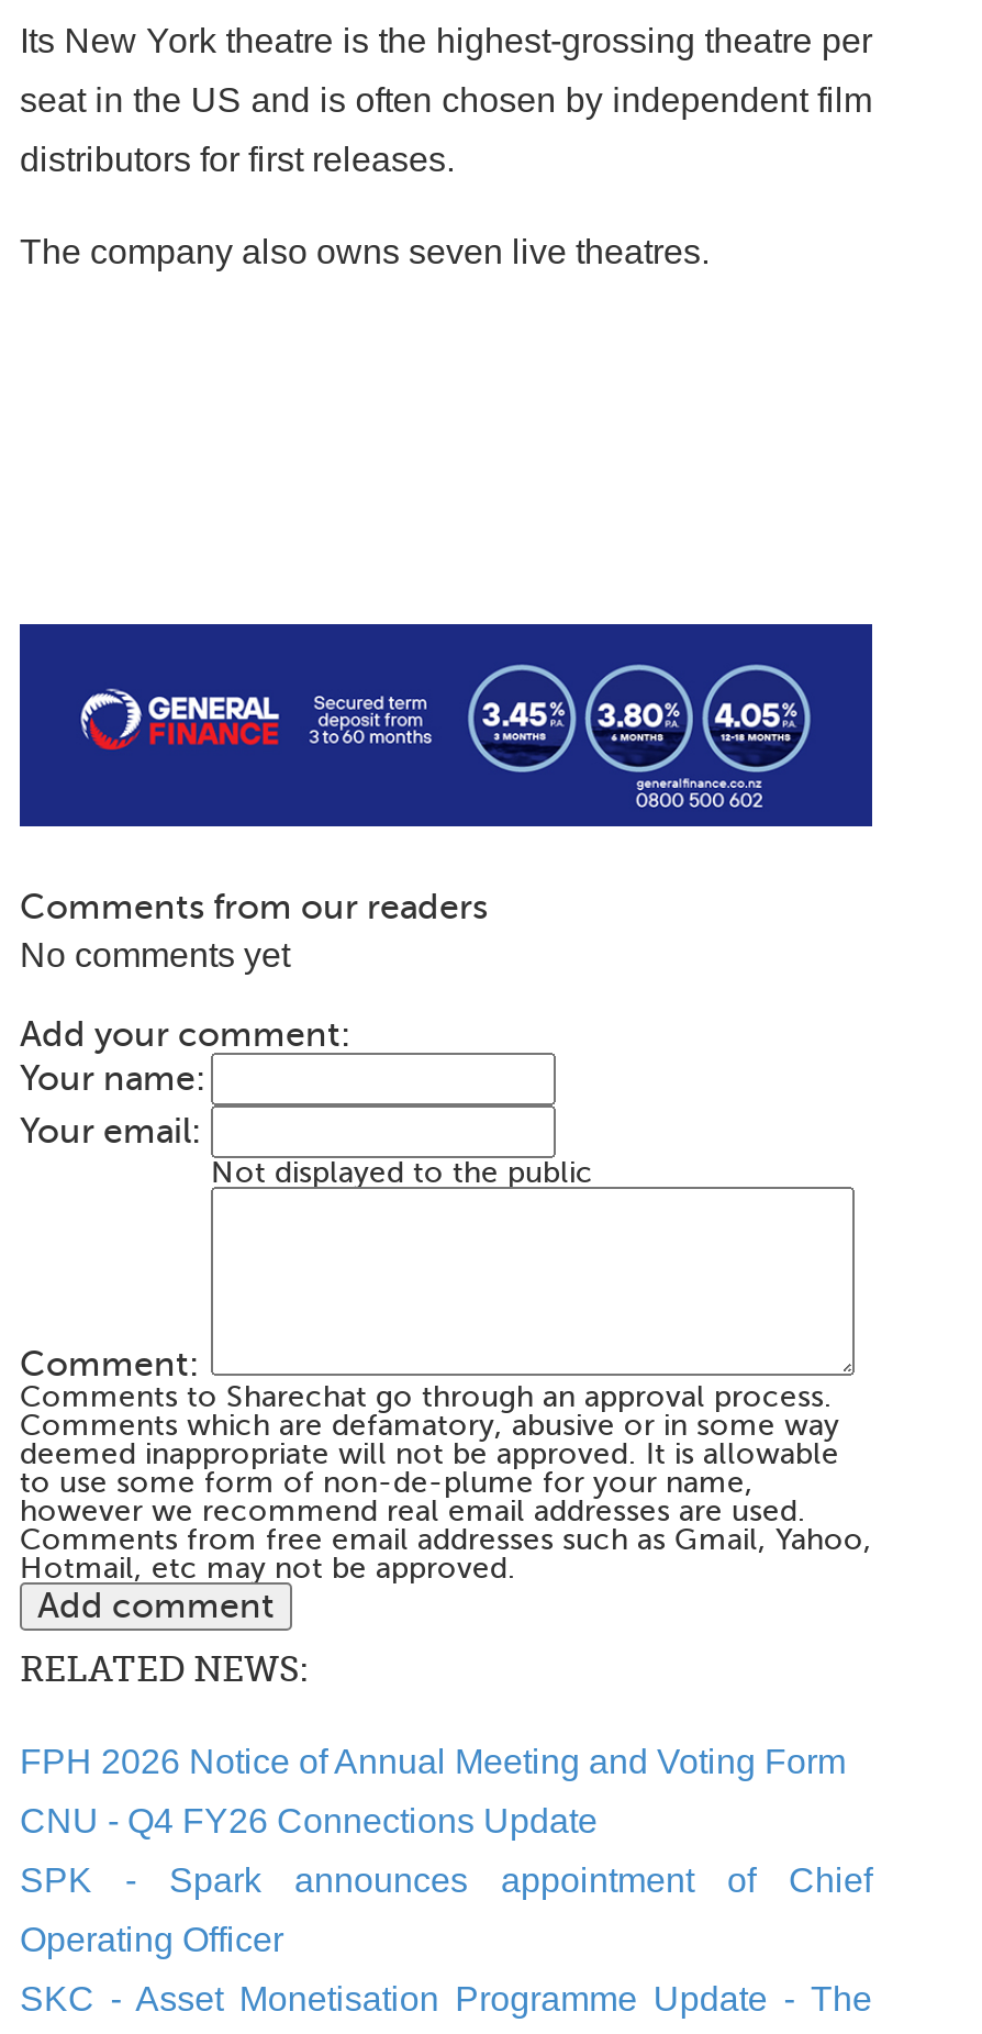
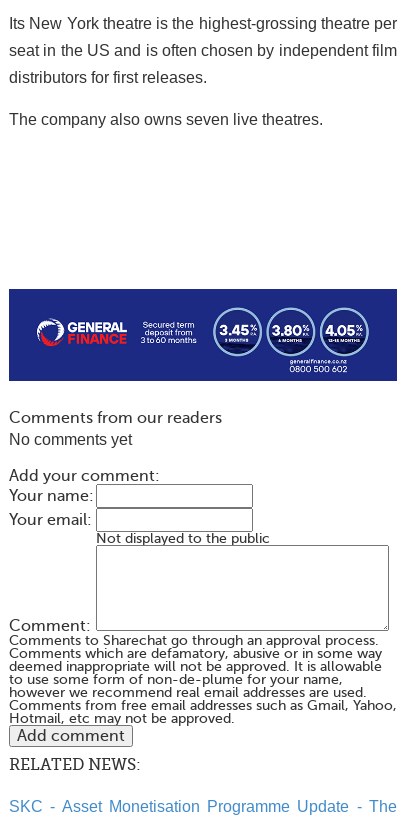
[20,1743,872,1959] FPH 2026 Notice of Annual Meeting and Voting Form | CNU - Q4 FY26 Connections Update | SPK - Spark announces appointment of Chief | Operating Officer -> none

